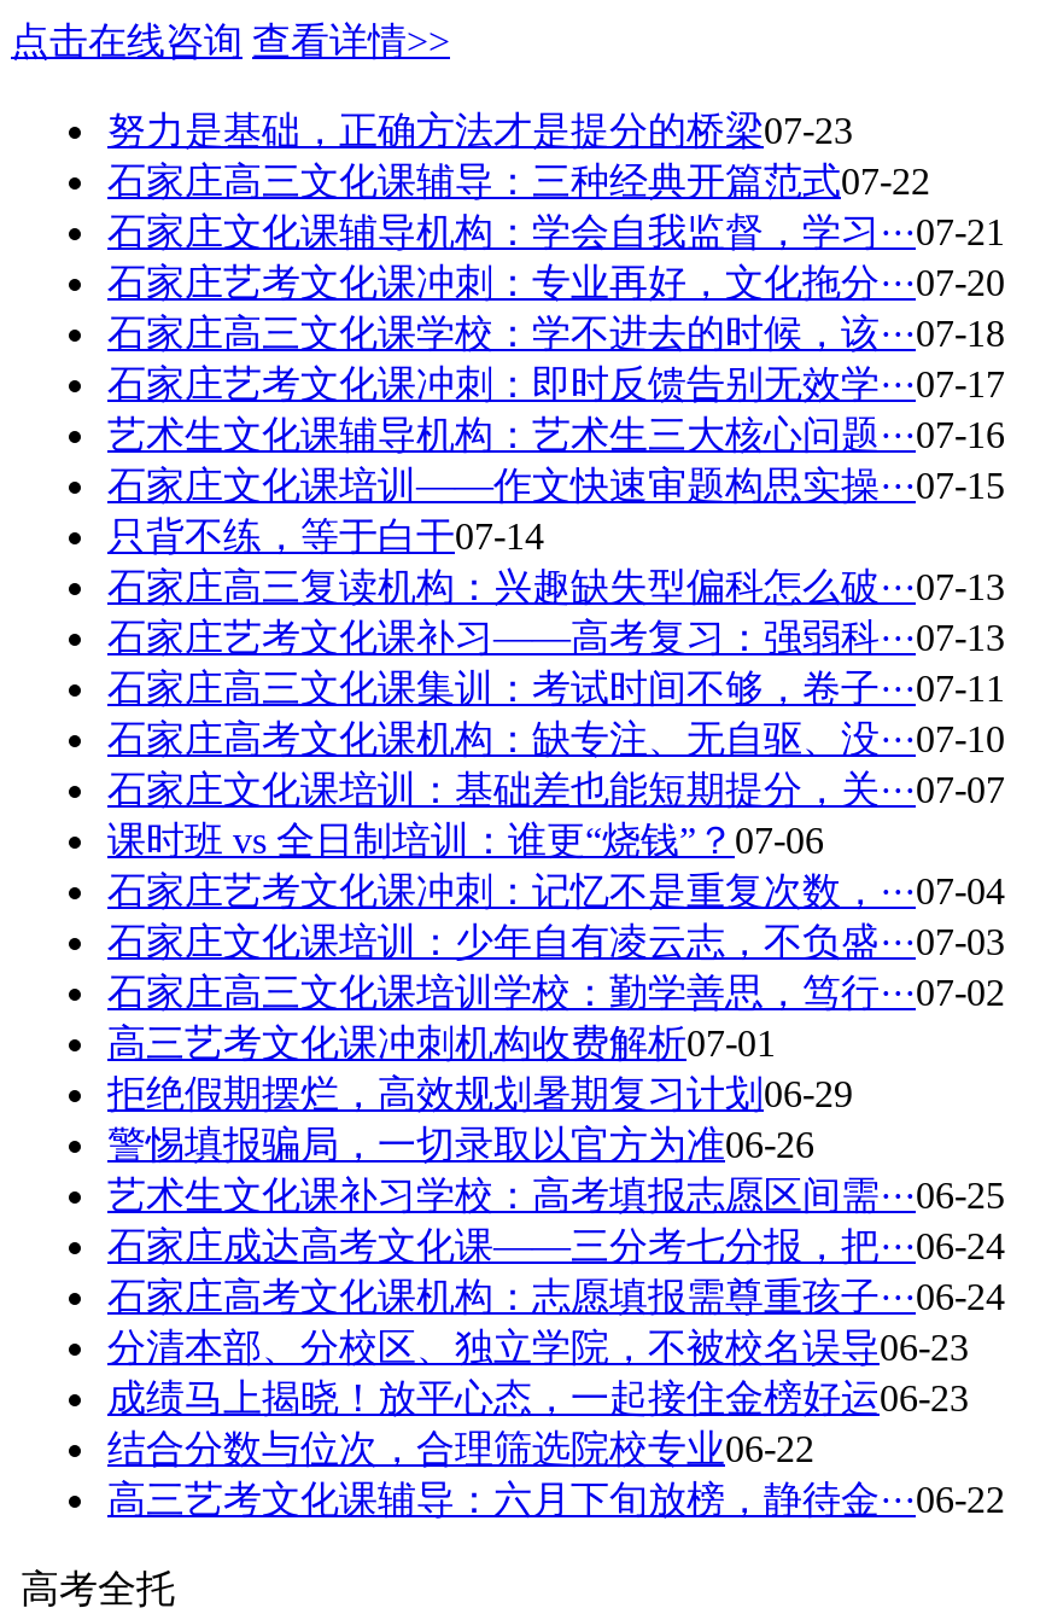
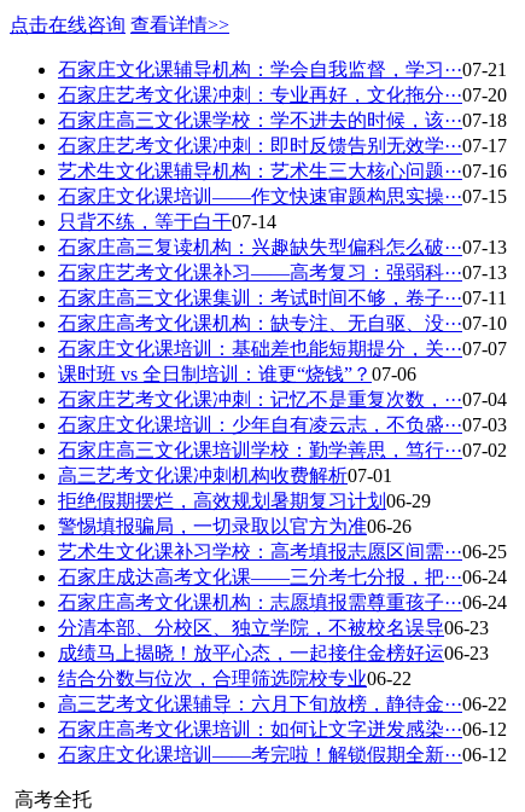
[107,110,930,202] 努力是基础，正确方法才是提分的桥梁07-23 | 石家庄高三文化课辅导：三种经典开篇范式07-22 -> none
moved [107,211,1005,1520] -> [58,59,507,714]: 石家庄文化课辅导机构：学会自我监督，学习··· 07-21 | 石家庄艺考文化课冲刺：专业再好，文化拖分··· 07-20 | 石家庄高三文化课学校：学不进去的时候，该··· 07-18 | ... | 结合分数与位次，合理筛选院校专业06-22 | 高三艺考文化课辅导：六月下旬放榜，静待金··· 06-22
none -> [58,719,507,765] 石家庄高考文化课培训：如何让文字迸发感染··· 06-12 | 石家庄文化课培训——考完啦！解锁假期全新··· 06-12

